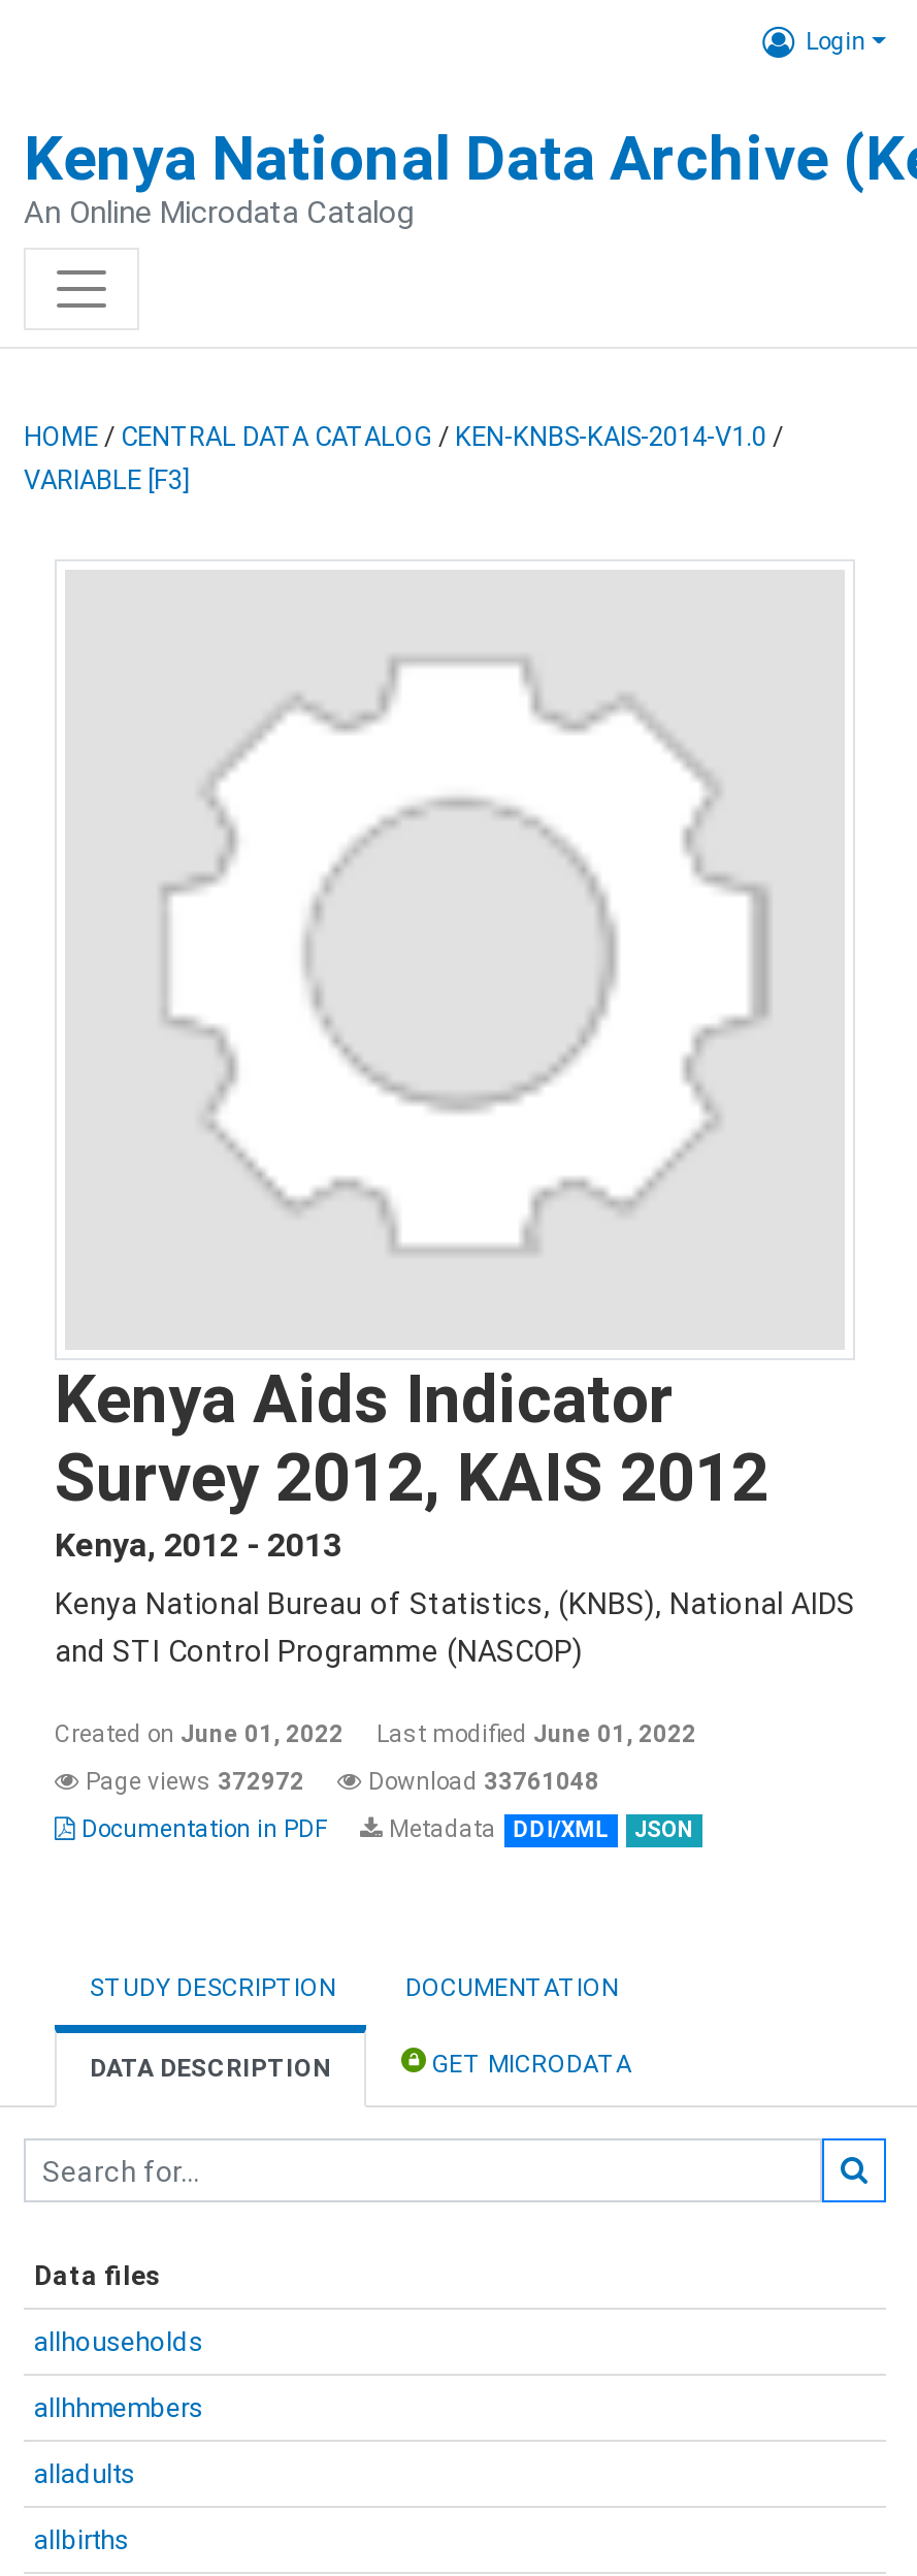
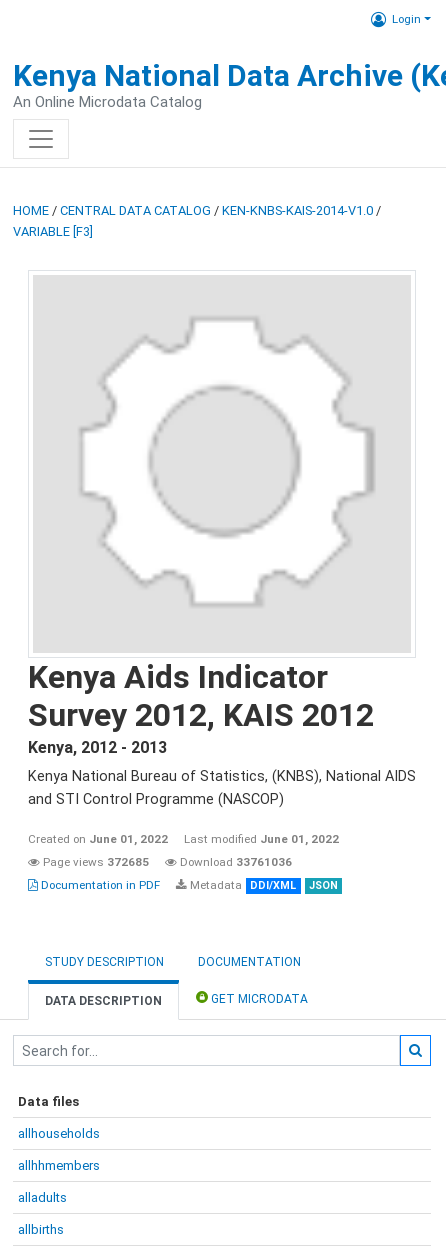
[79,1767,304,1796] Page views 372972 -> [40,855,149,869] Page views 372685
[362,1767,599,1796] Download 33761048 -> [177,855,292,869] Download 33761036

